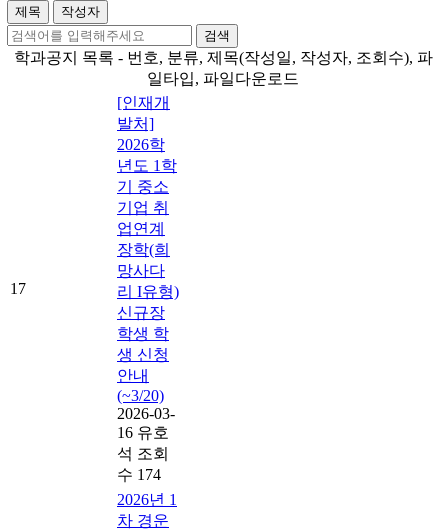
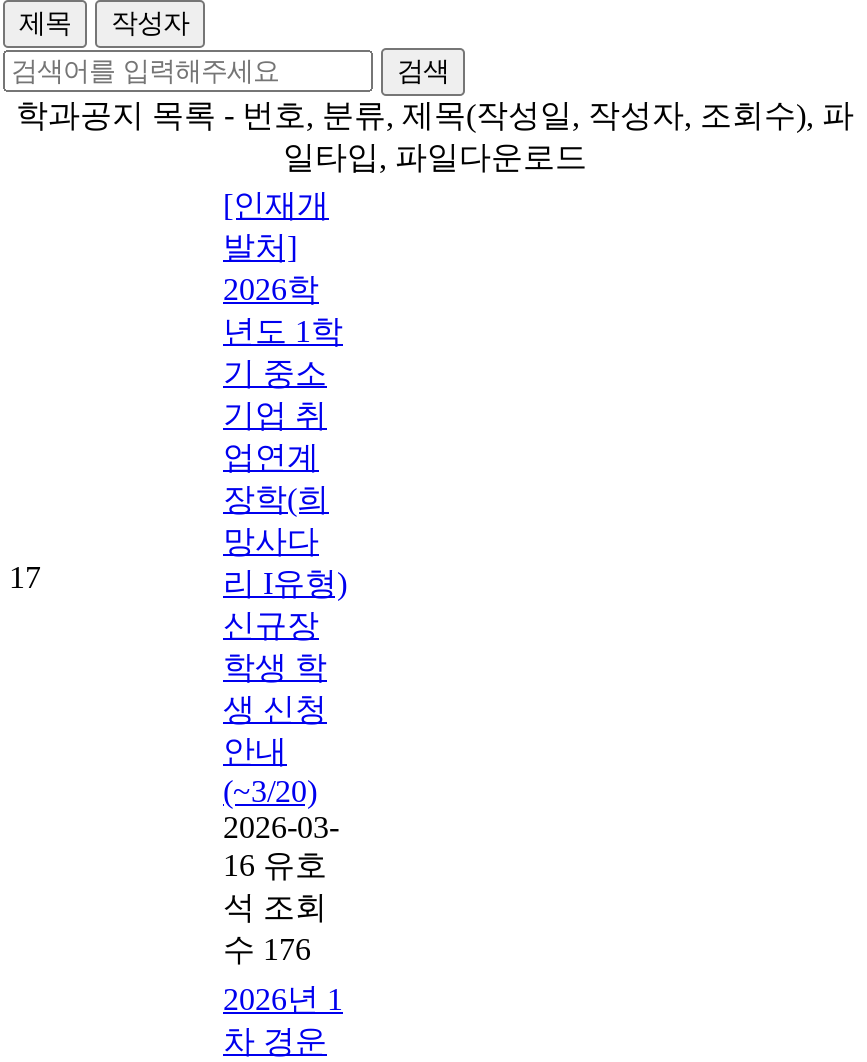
[117,466,161,483] 수 174 -> [223,932,311,966] 수 176

